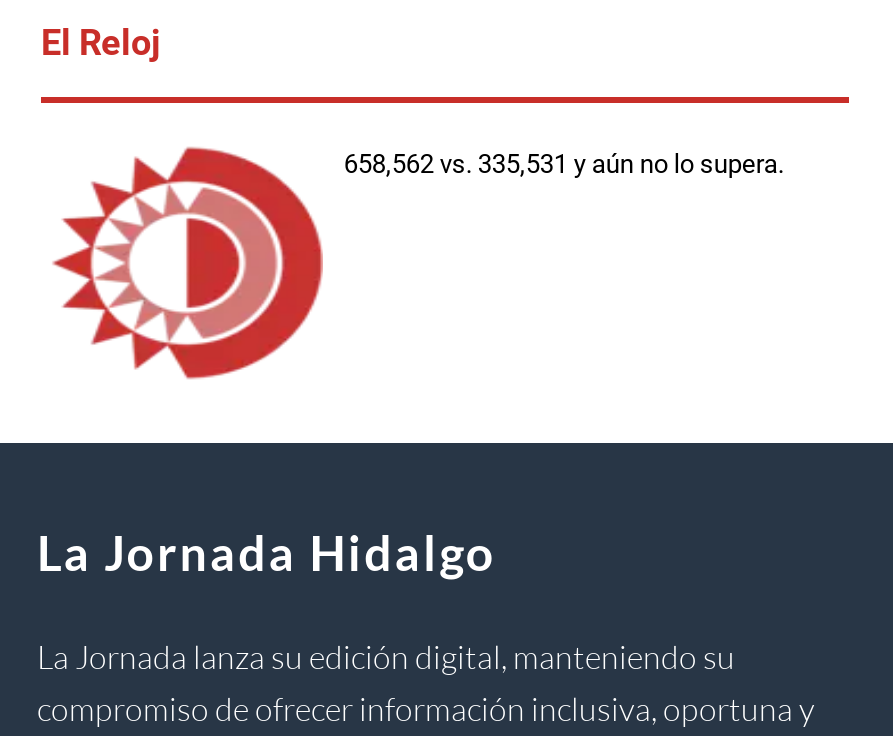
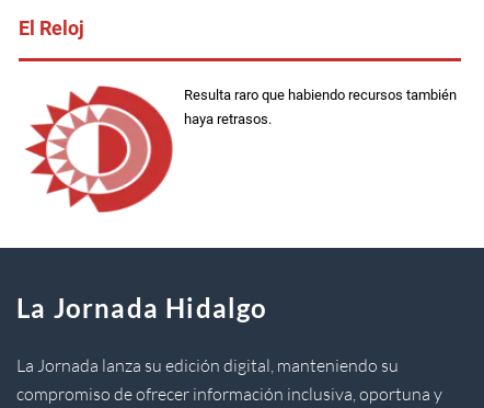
[344,149,784,179] 658,562 vs. 335,531 y aún no lo supera. -> [184,86,457,127] Resulta raro que habiendo recursos también | haya retrasos.

